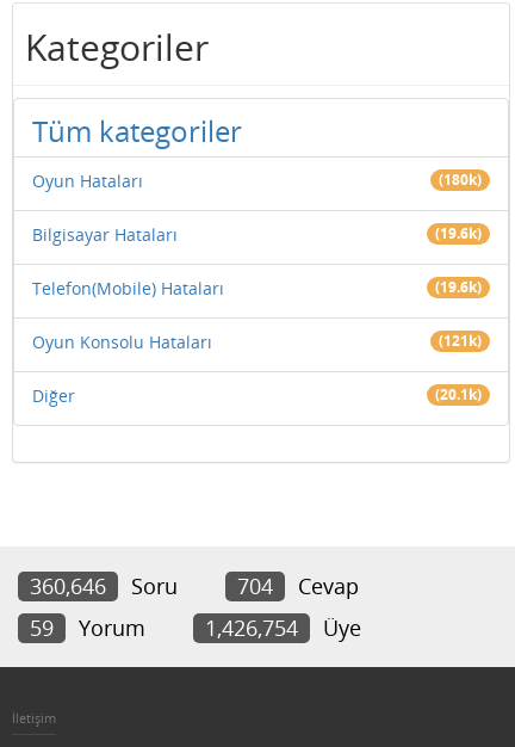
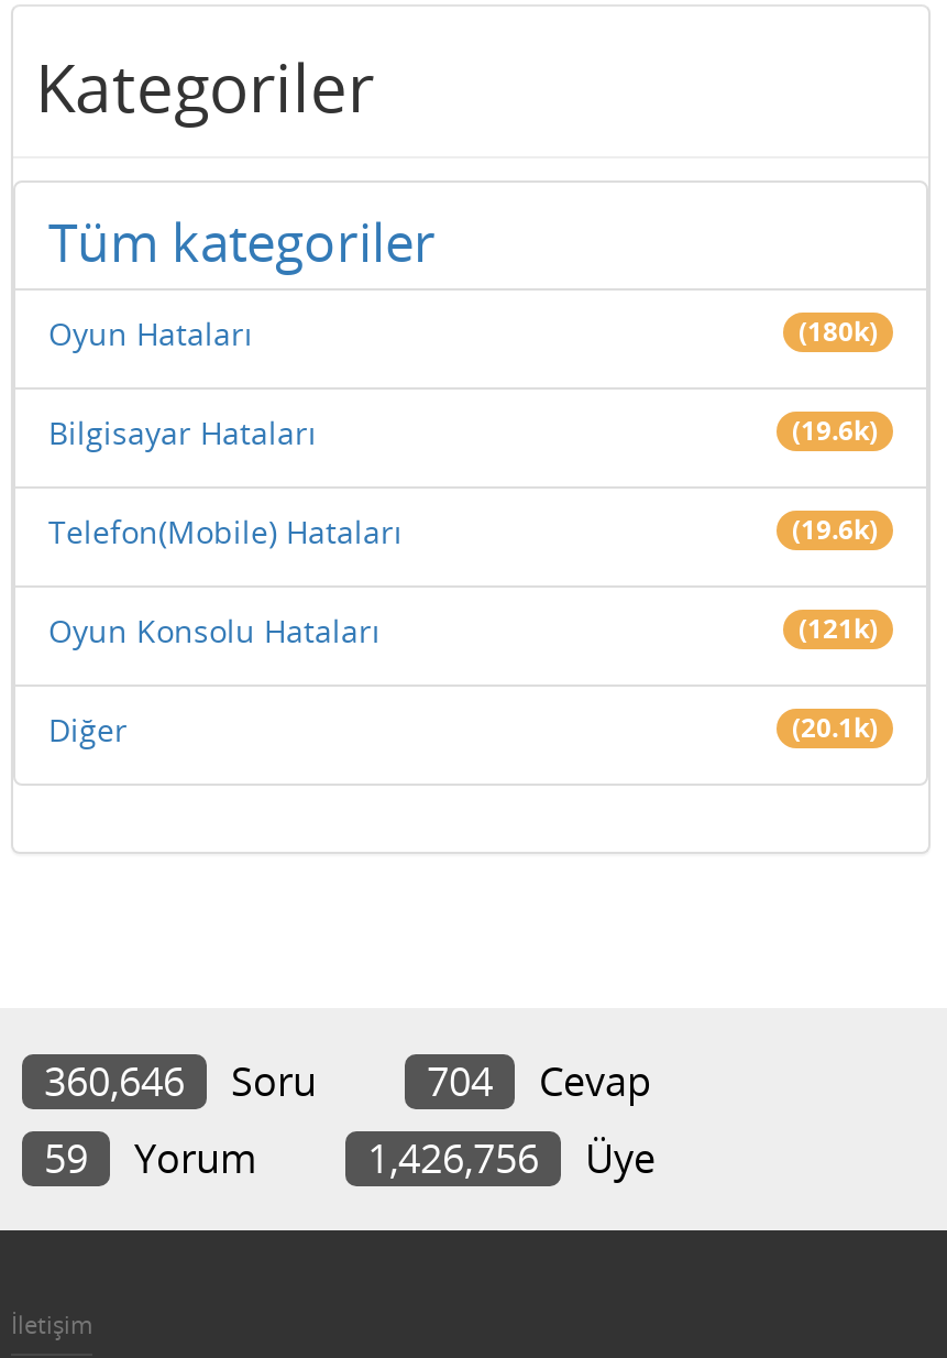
[205,613,361,642] 1,426,754 Üye -> [367,1131,656,1184] 1,426,756 Üye

